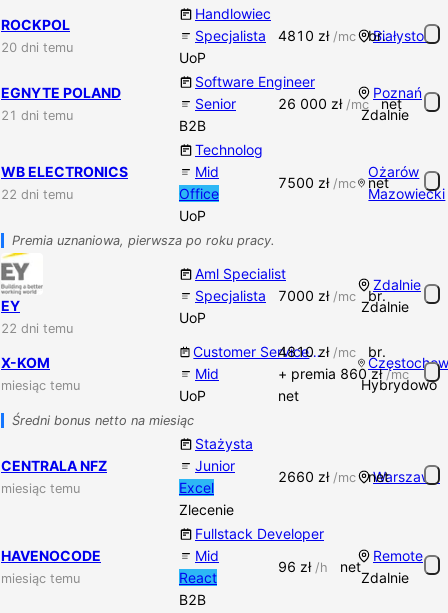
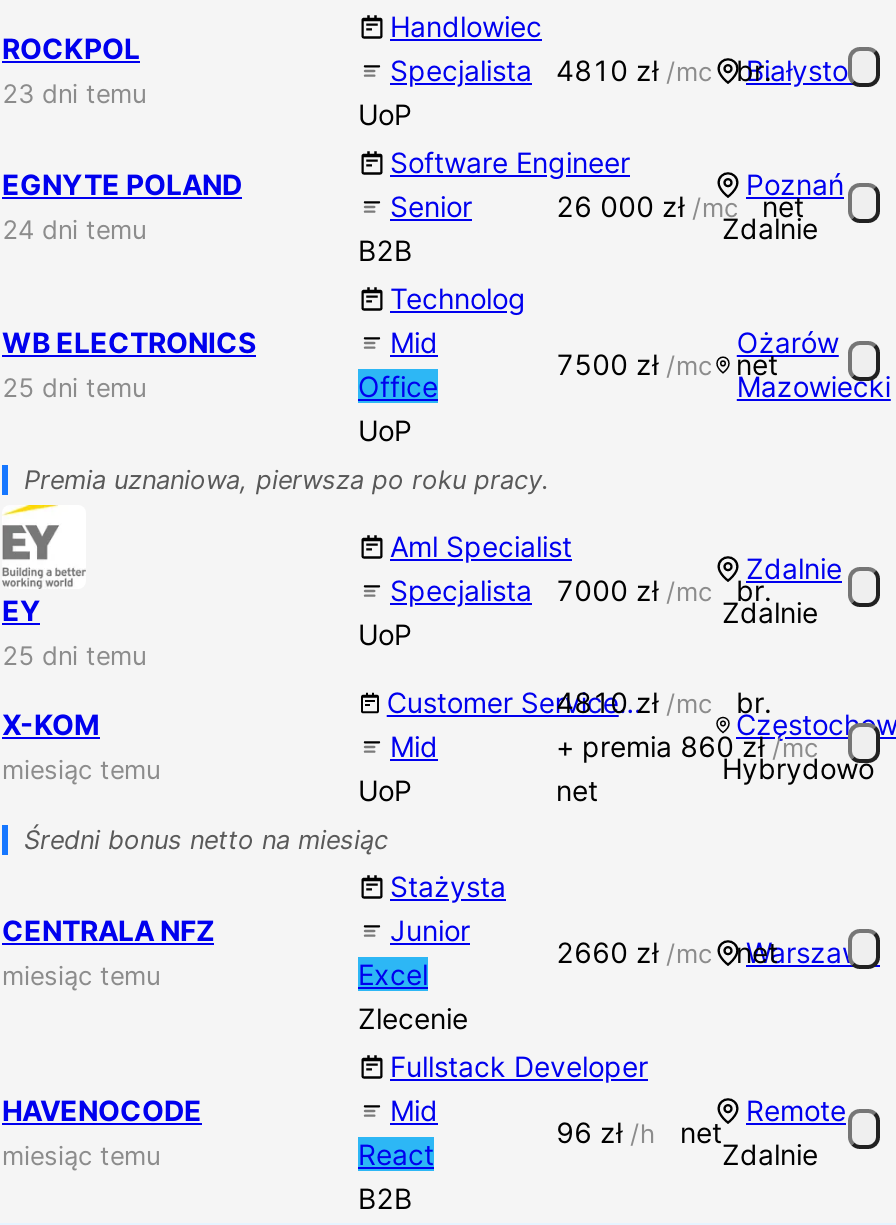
[1,40,73,55] 20 dni temu -> [2,79,146,109] 23 dni temu
[1,108,73,123] 21 dni temu -> [2,215,146,245] 24 dni temu
[1,187,73,202] 22 dni temu -> [2,373,146,403] 25 dni temu
[1,321,73,336] 22 dni temu -> [2,641,146,671] 25 dni temu

